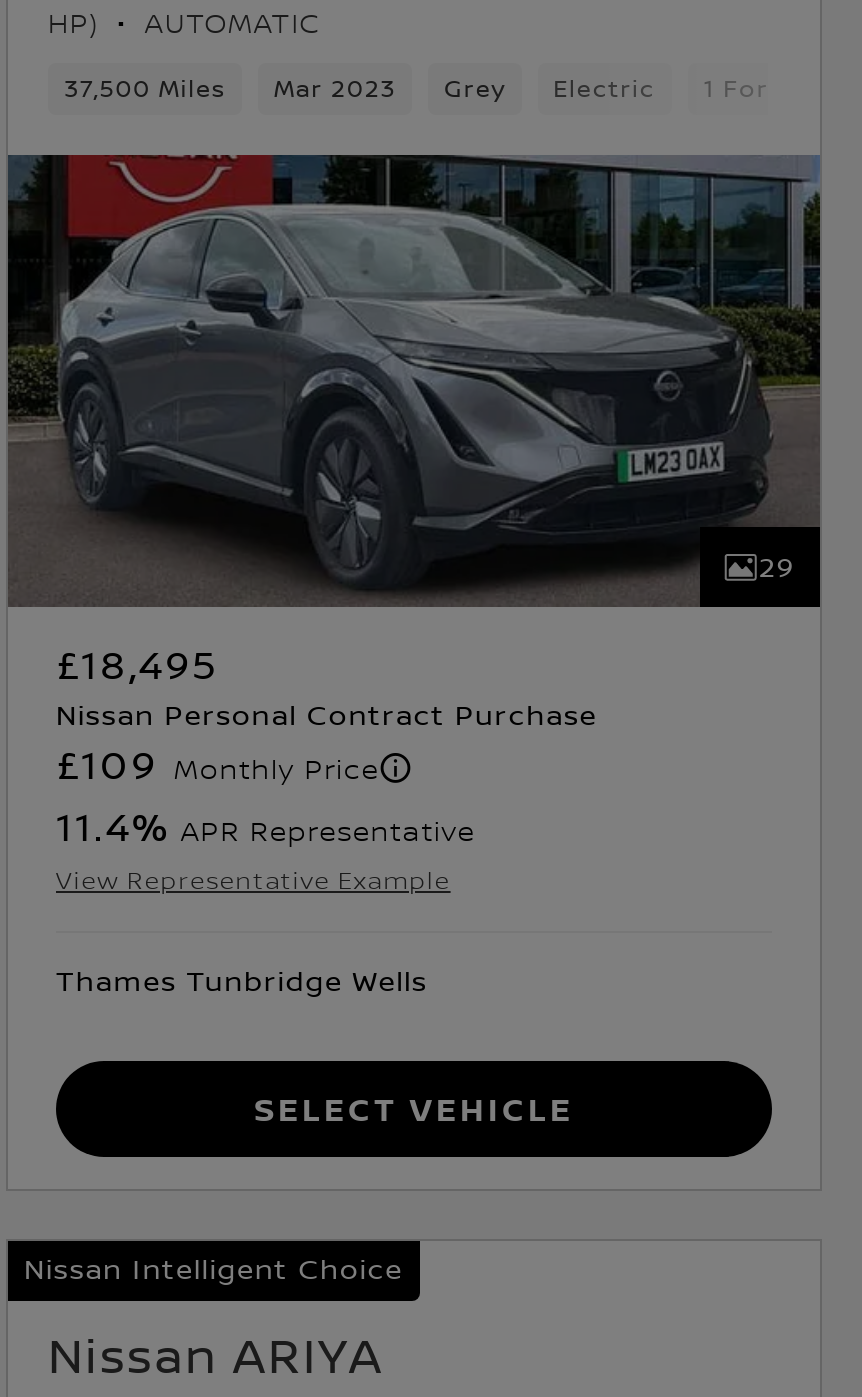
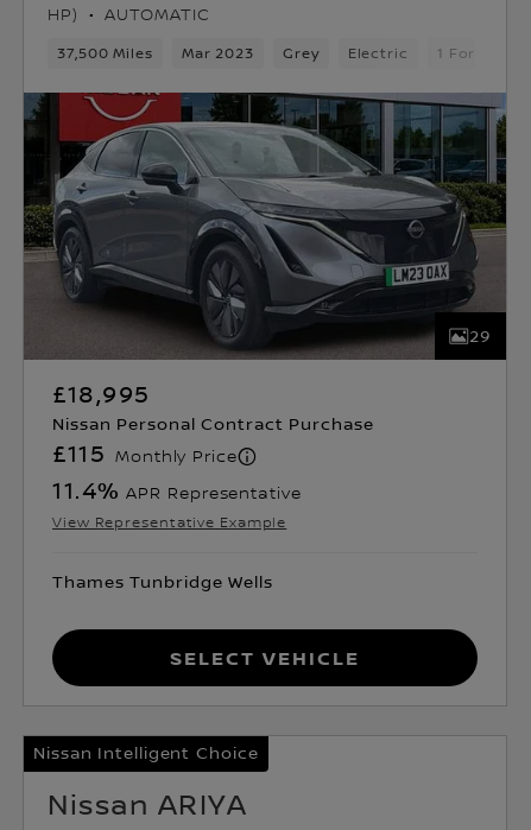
[56,637,219,691] £18,495 -> [52,378,150,410] £18,995
[56,737,379,791] £109 Monthly Price -> [52,437,237,470] £115 Monthly Price

